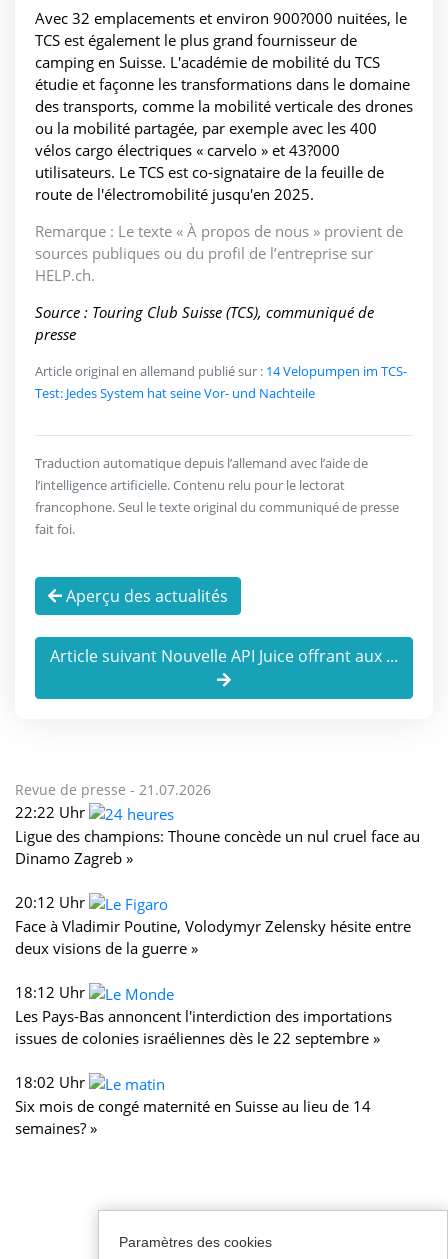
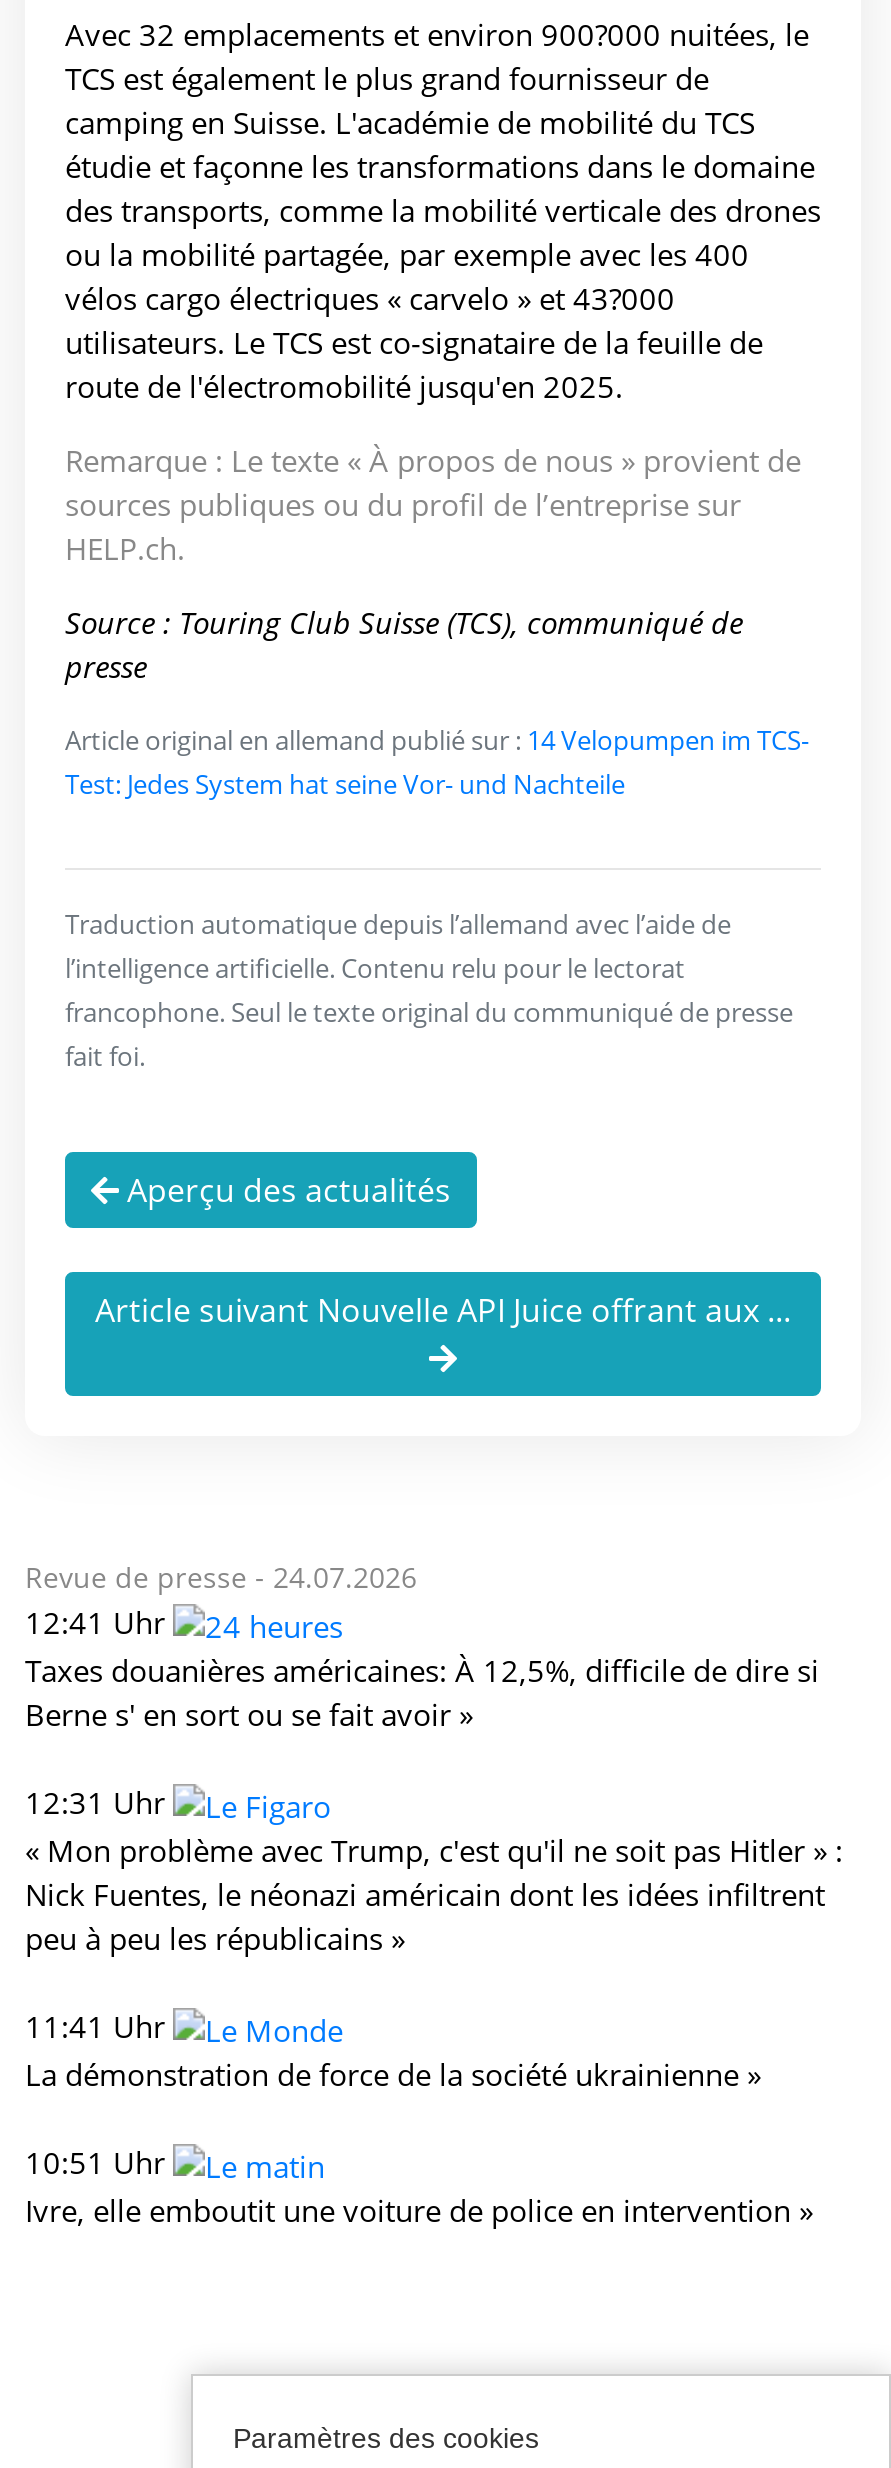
[15,780,420,868] Revue de presse - 21.07.2026 | 22:22 Uhr | Ligue des champions: Thoune concède un nul cruel face au | Dinamo Zagreb » -> [25,1558,819,1734] Revue de presse - 24.07.2026 | 12:41 Uhr | Taxes douanières américaines: À 12,5%, difficile de dire si | Berne s' en sort ou se fait avoir »
[15,892,411,958] 20:12 Uhr | Face à Vladimir Poutine, Volodymyr Zelensky hésite entre | deux visions de la guerre » -> [25,1782,843,1958] 12:31 Uhr | « Mon problème avec Trump, c'est qu'il ne soit pas Hitler » : | Nick Fuentes, le néonazi américain dont les idées infiltrent | peu à peu les républicains »
[15,982,392,1048] 18:12 Uhr | Les Pays-Bas annoncent l'interdiction des importations | issues de colonies israéliennes dès le 22 septembre » -> [25,2006,761,2094] 11:41 Uhr | La démonstration de force de la société ukrainienne »
[15,1072,371,1138] 18:02 Uhr | Six mois de congé maternité en Suisse au lieu de 14 | semaines? » -> [25,2142,813,2230] 10:51 Uhr | Ivre, elle emboutit une voiture de police en intervention »

